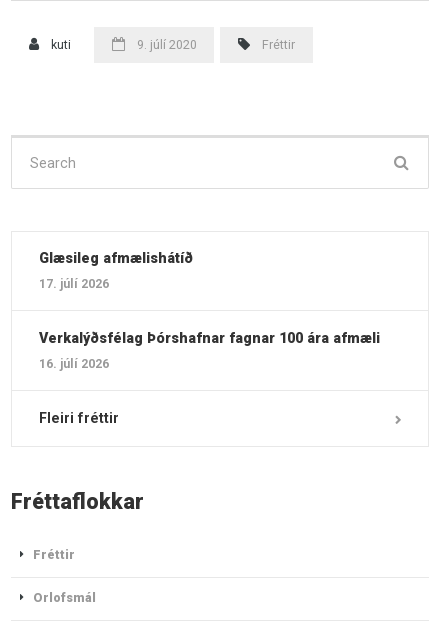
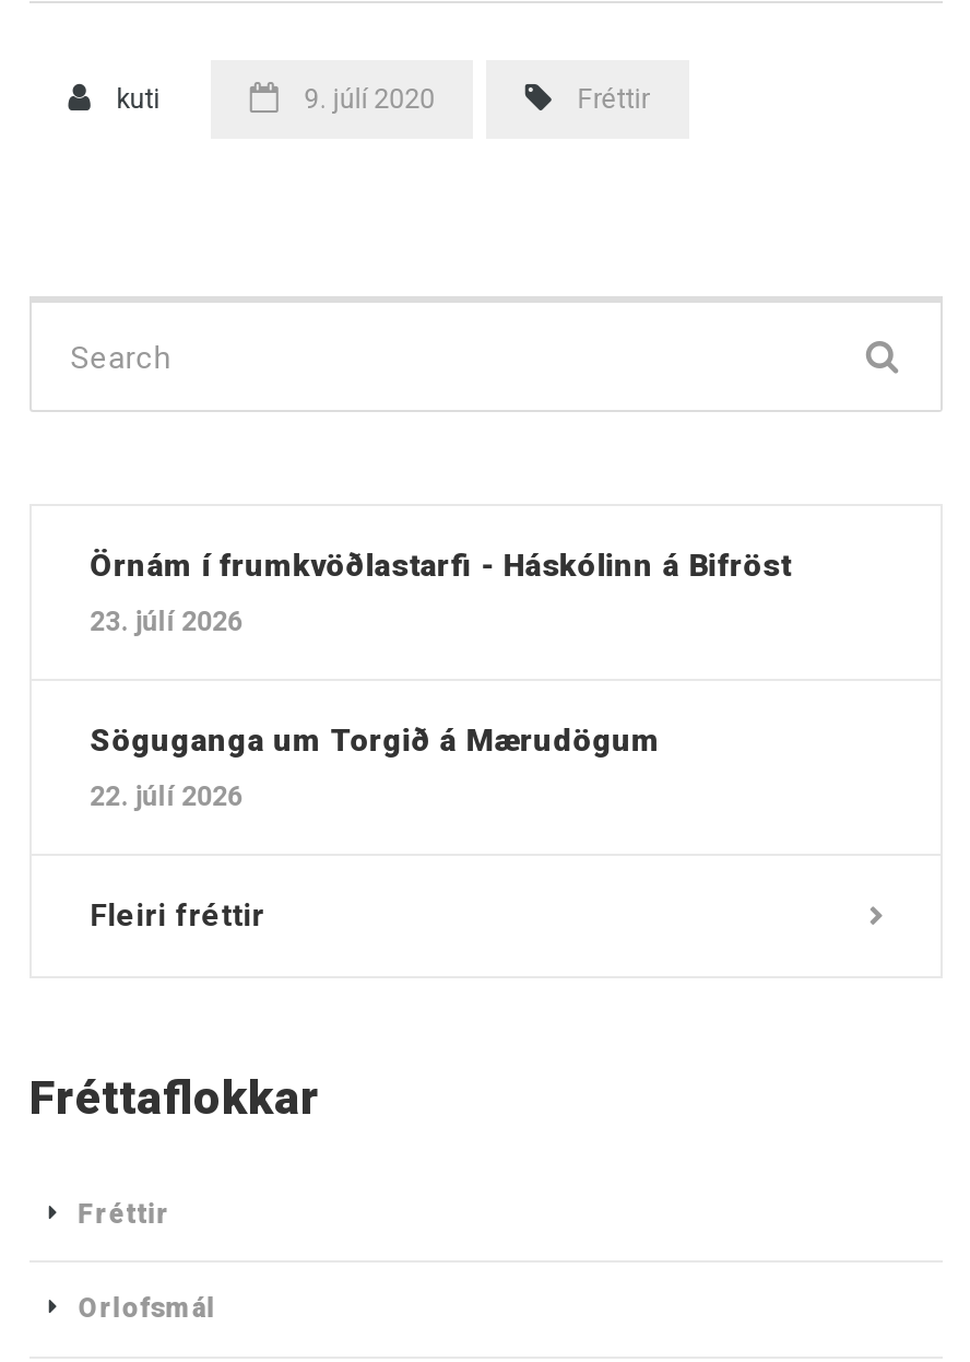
[39,250,193,266] Glæsileg afmælishátíð -> [90,547,791,582] Örnám í frumkvöðlastarfi - Háskólinn á Bifröst
[39,276,109,291] 17. júlí 2026 -> [90,604,243,637] 23. júlí 2026
[39,330,380,346] Verkalýðsfélag Þórshafnar fagnar 100 ára afmæli -> [90,722,669,757] Söguganga um Torgið á Mærudögum
[39,356,109,371] 16. júlí 2026 -> [90,779,243,811] 22. júlí 2026

